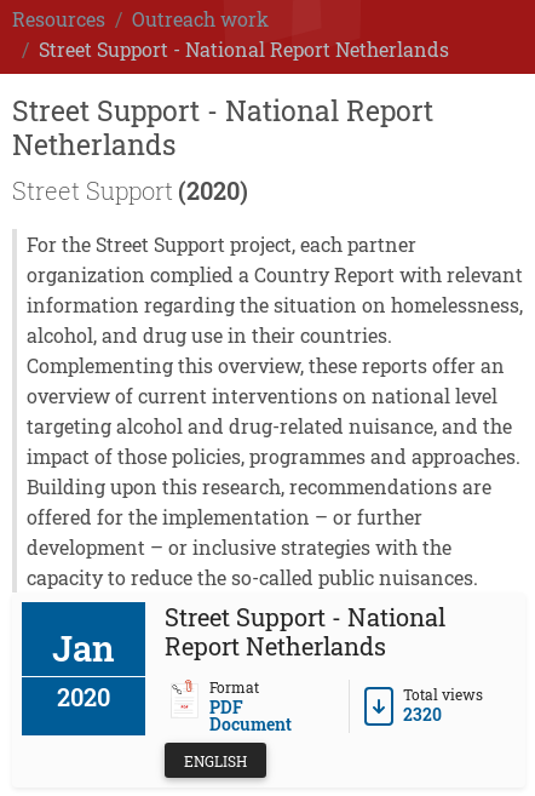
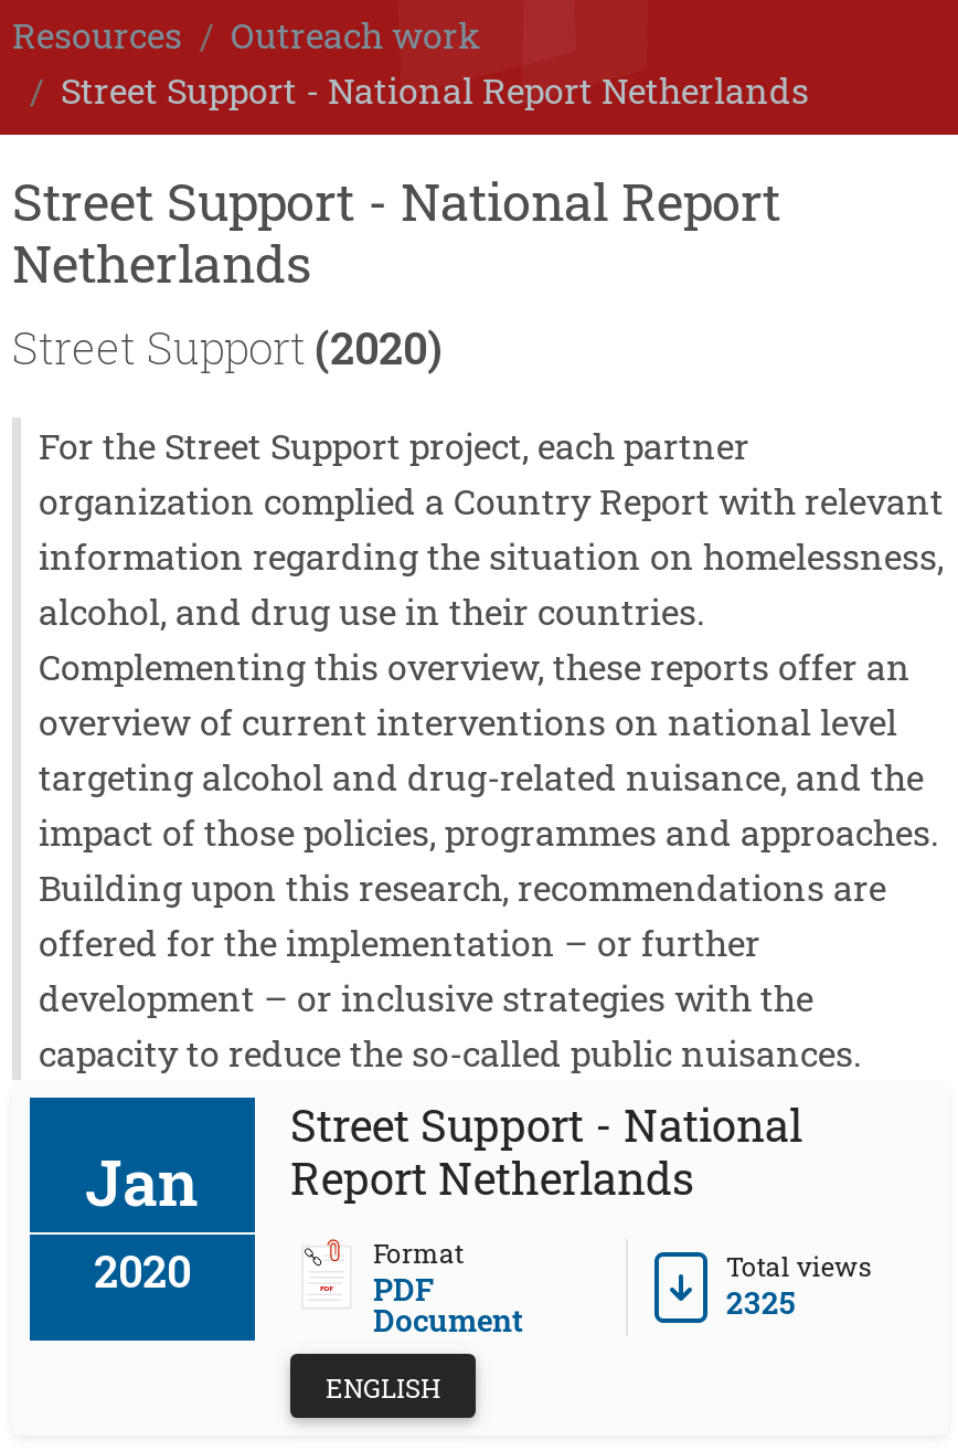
[404,702,442,725] 2320 -> [726,1280,794,1322] 2325

